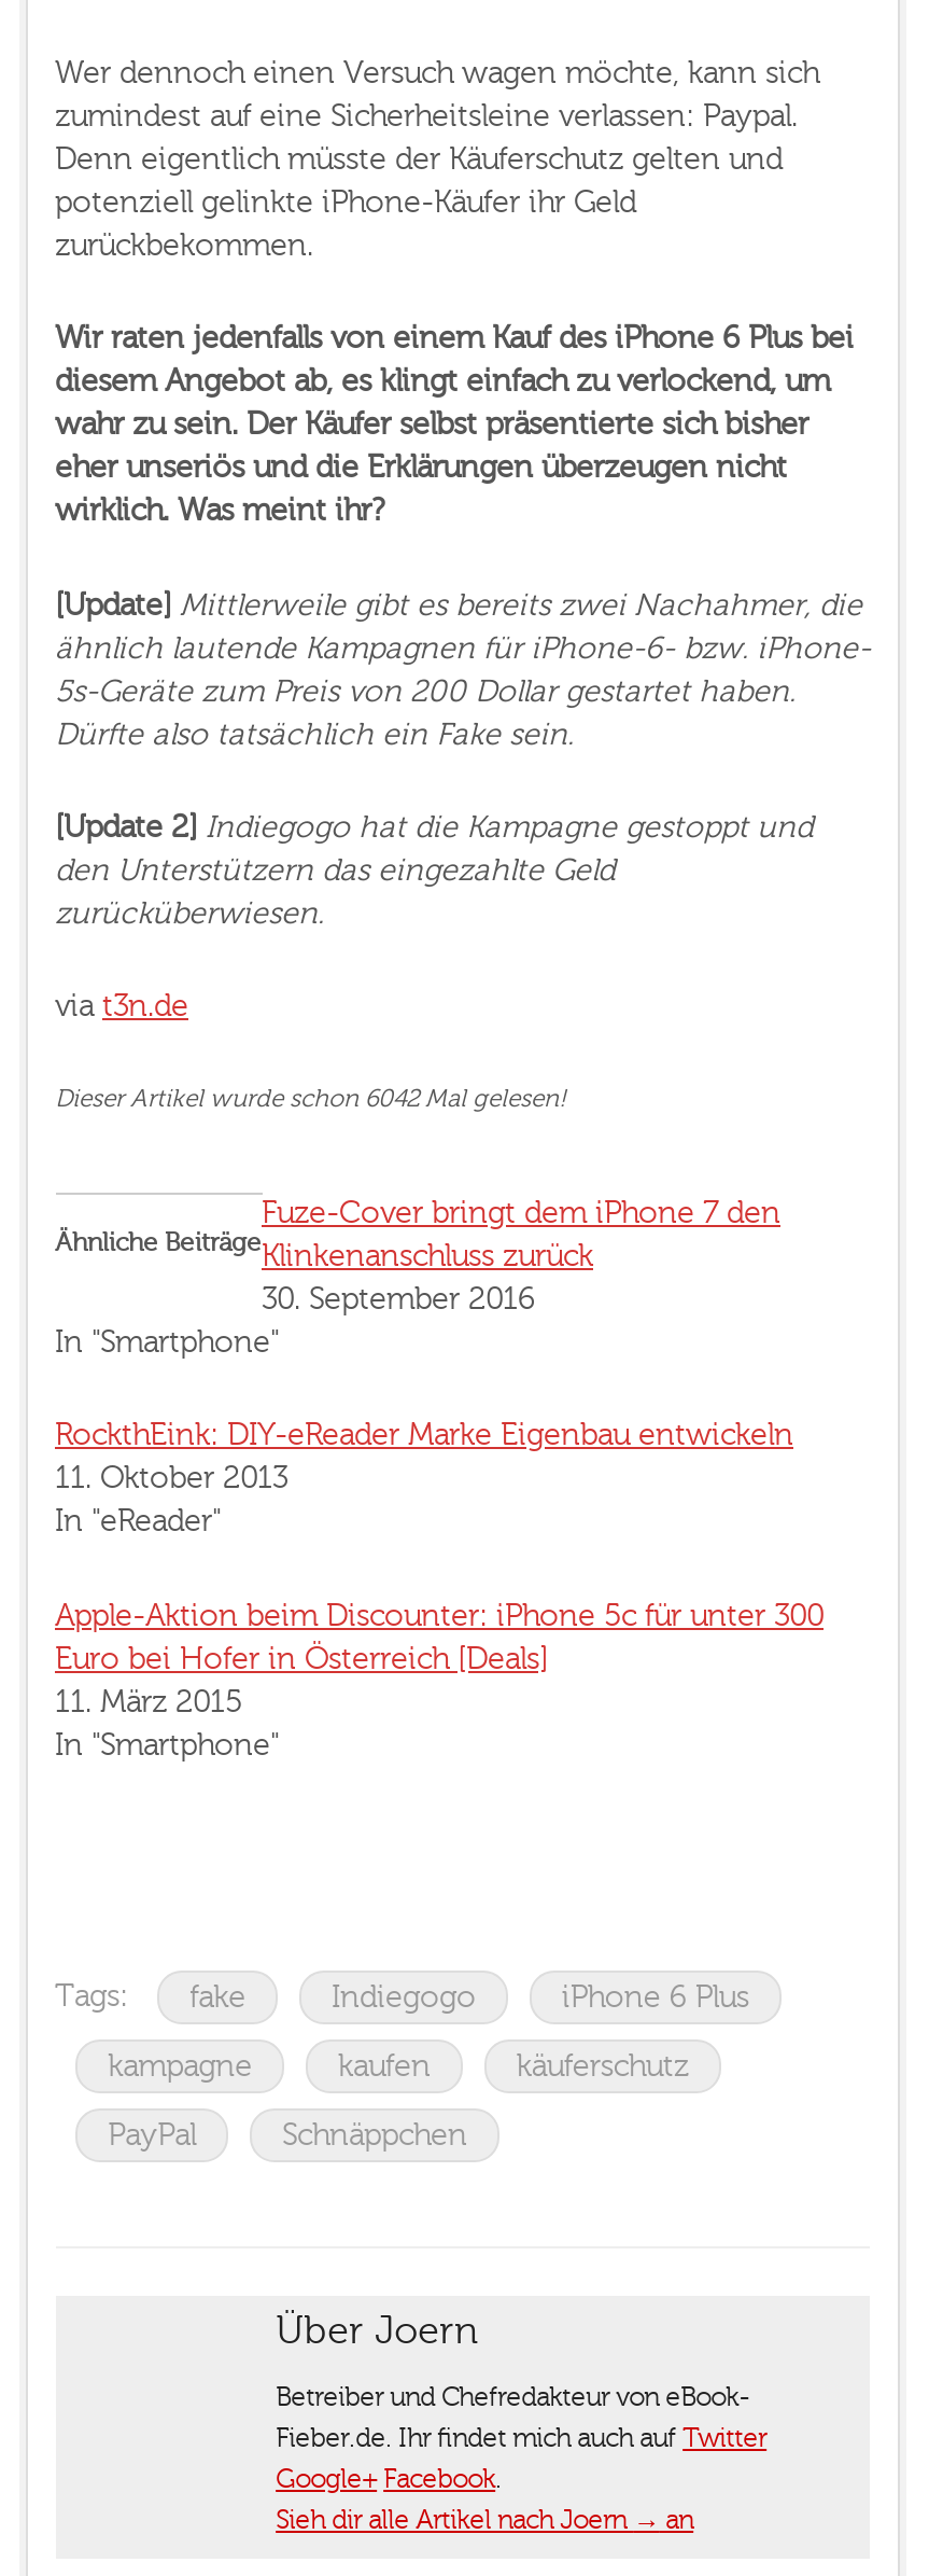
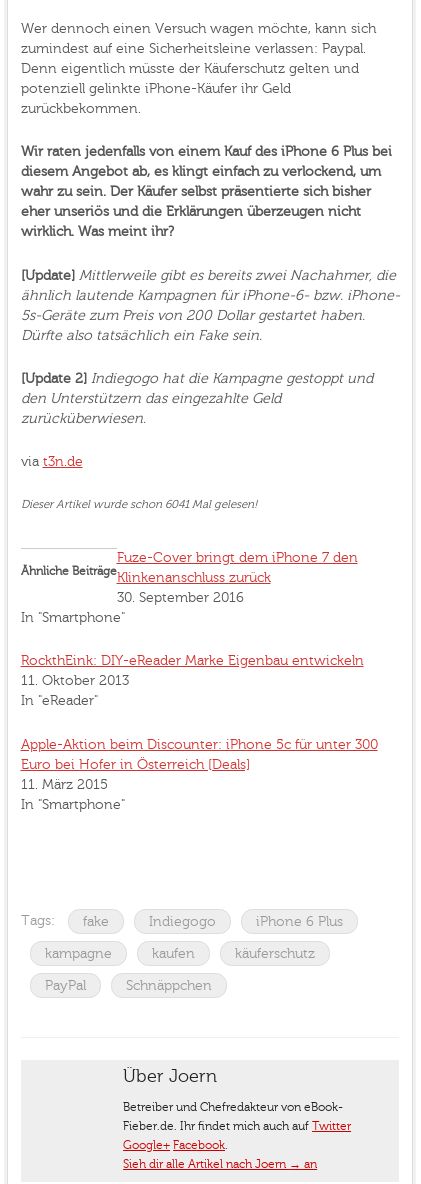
[55,1086,565,1114] Dieser Artikel wurde schon 6042 Mal gelesen! -> [20,498,256,511] Dieser Artikel wurde schon 6041 Mal gelesen!

